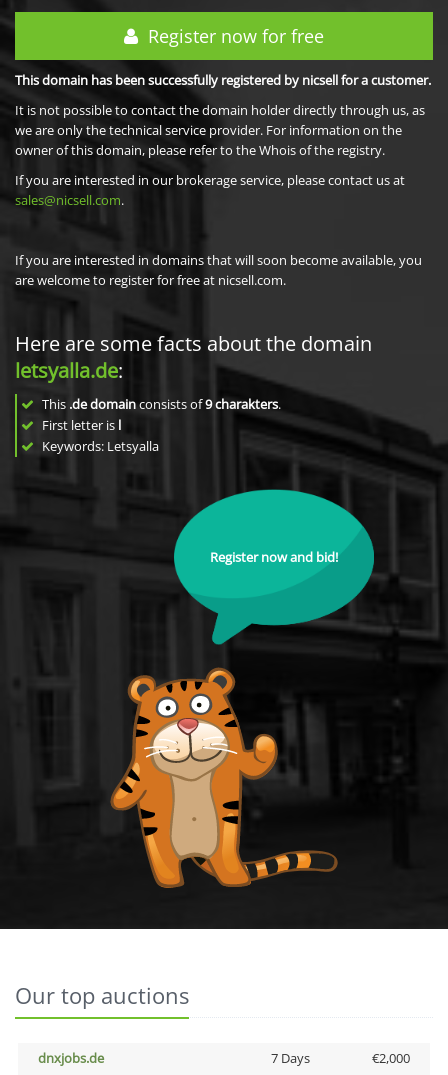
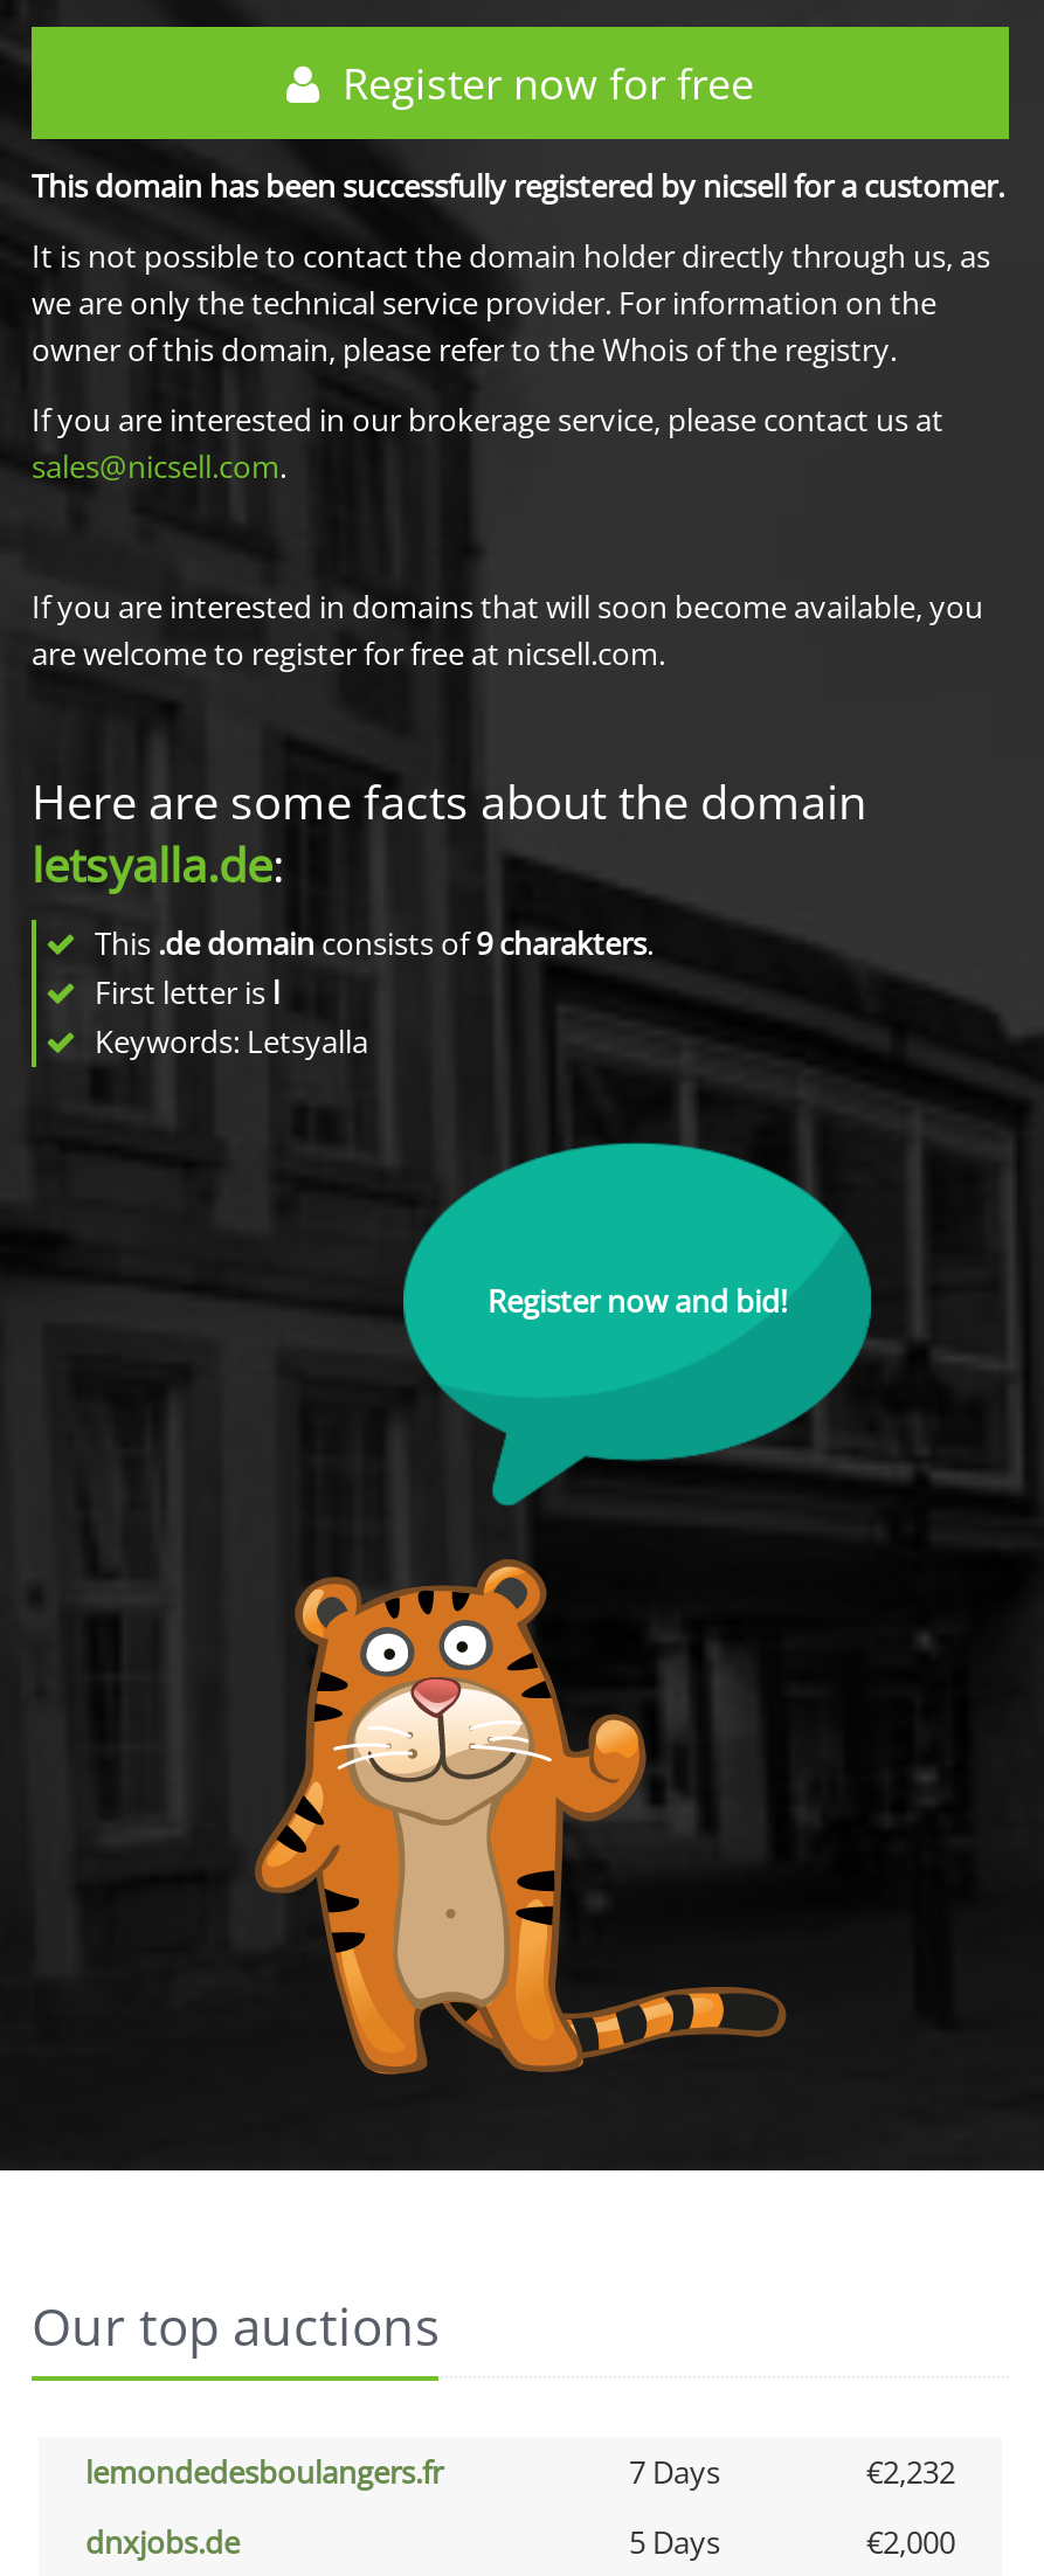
none -> [85,2451,955,2493] lemondedesboulangers.fr | 7 Days | €2,232
[270,1049,309,1067] 7 Days -> [629,2521,720,2563] 5 Days

